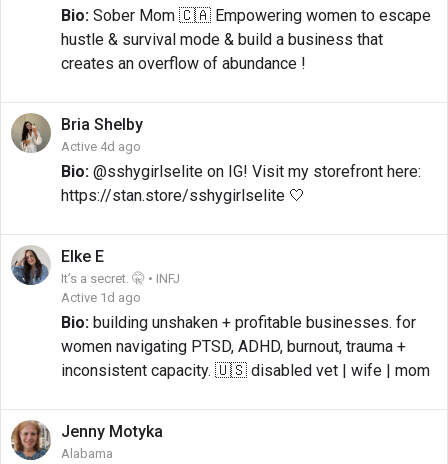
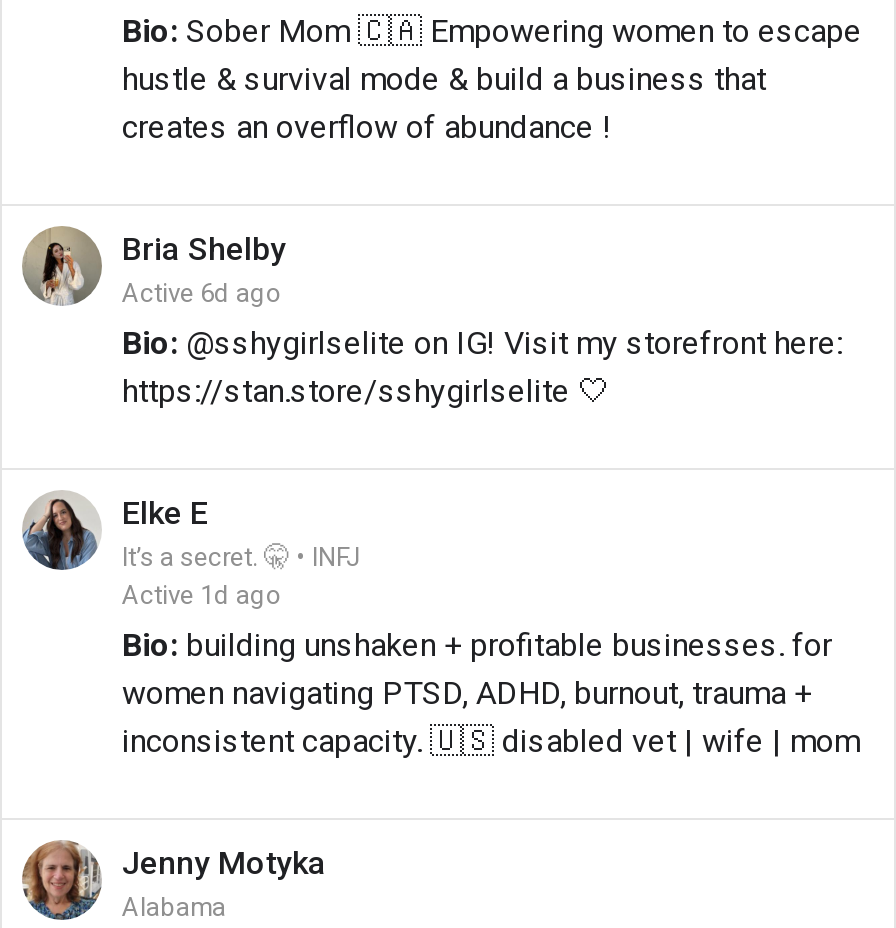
[61,139,141,154] Active 4d ago -> [122,278,282,308] Active 6d ago

